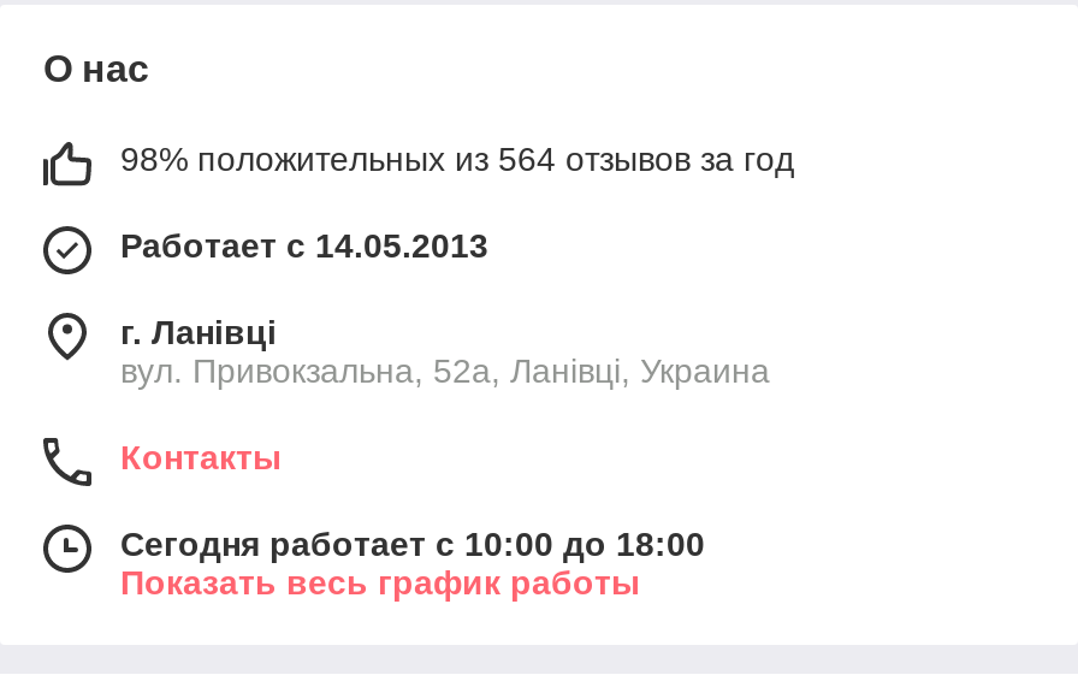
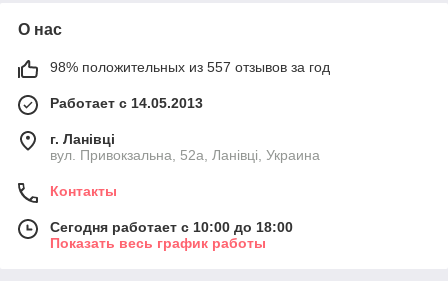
[120,139,794,178] 98% положительных из 564 отзывов за год -> [50,59,330,75] 98% положительных из 557 отзывов за год

